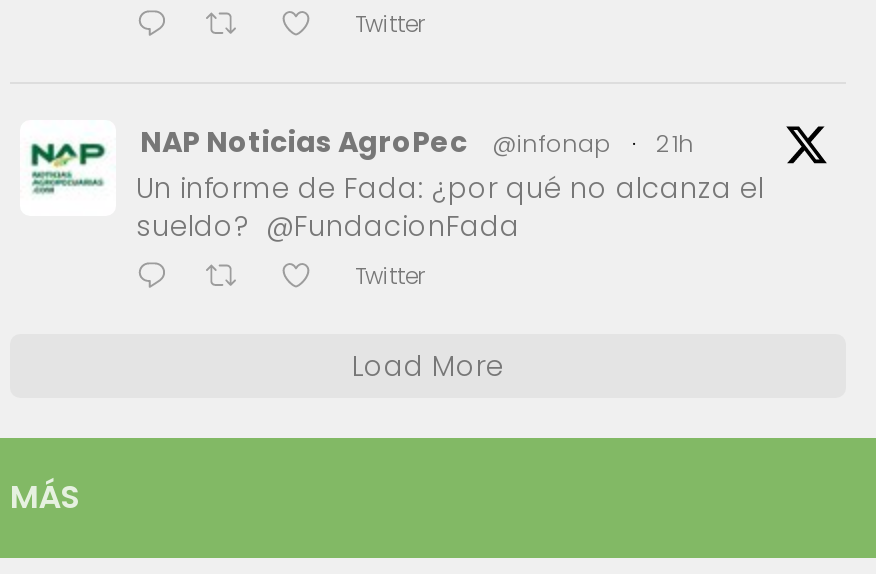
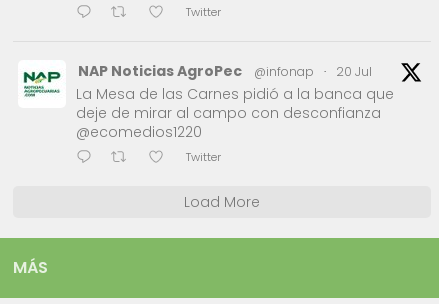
[136,126,764,246] 21h | Un informe de Fada: ¿por qué no alcanza el | sueldo? @FundacionFada -> [76,63,394,142] 20 Jul | La Mesa de las Carnes pidió a la banca que | deje de mirar al campo con desconfianza | @ecomedios1220

